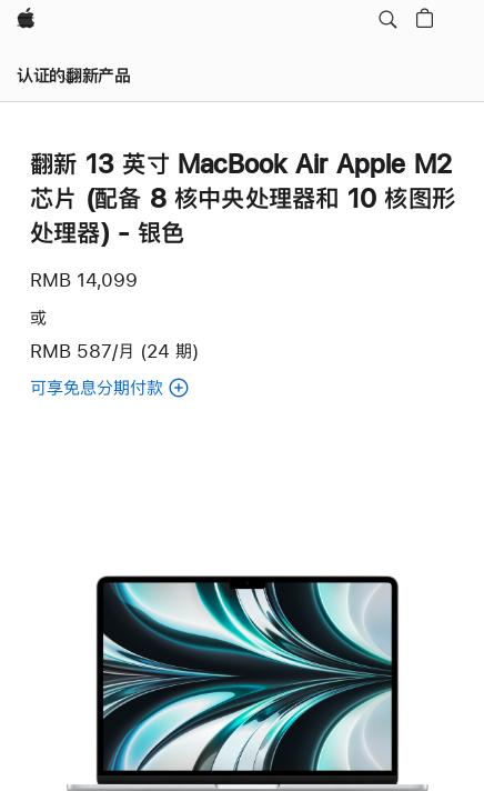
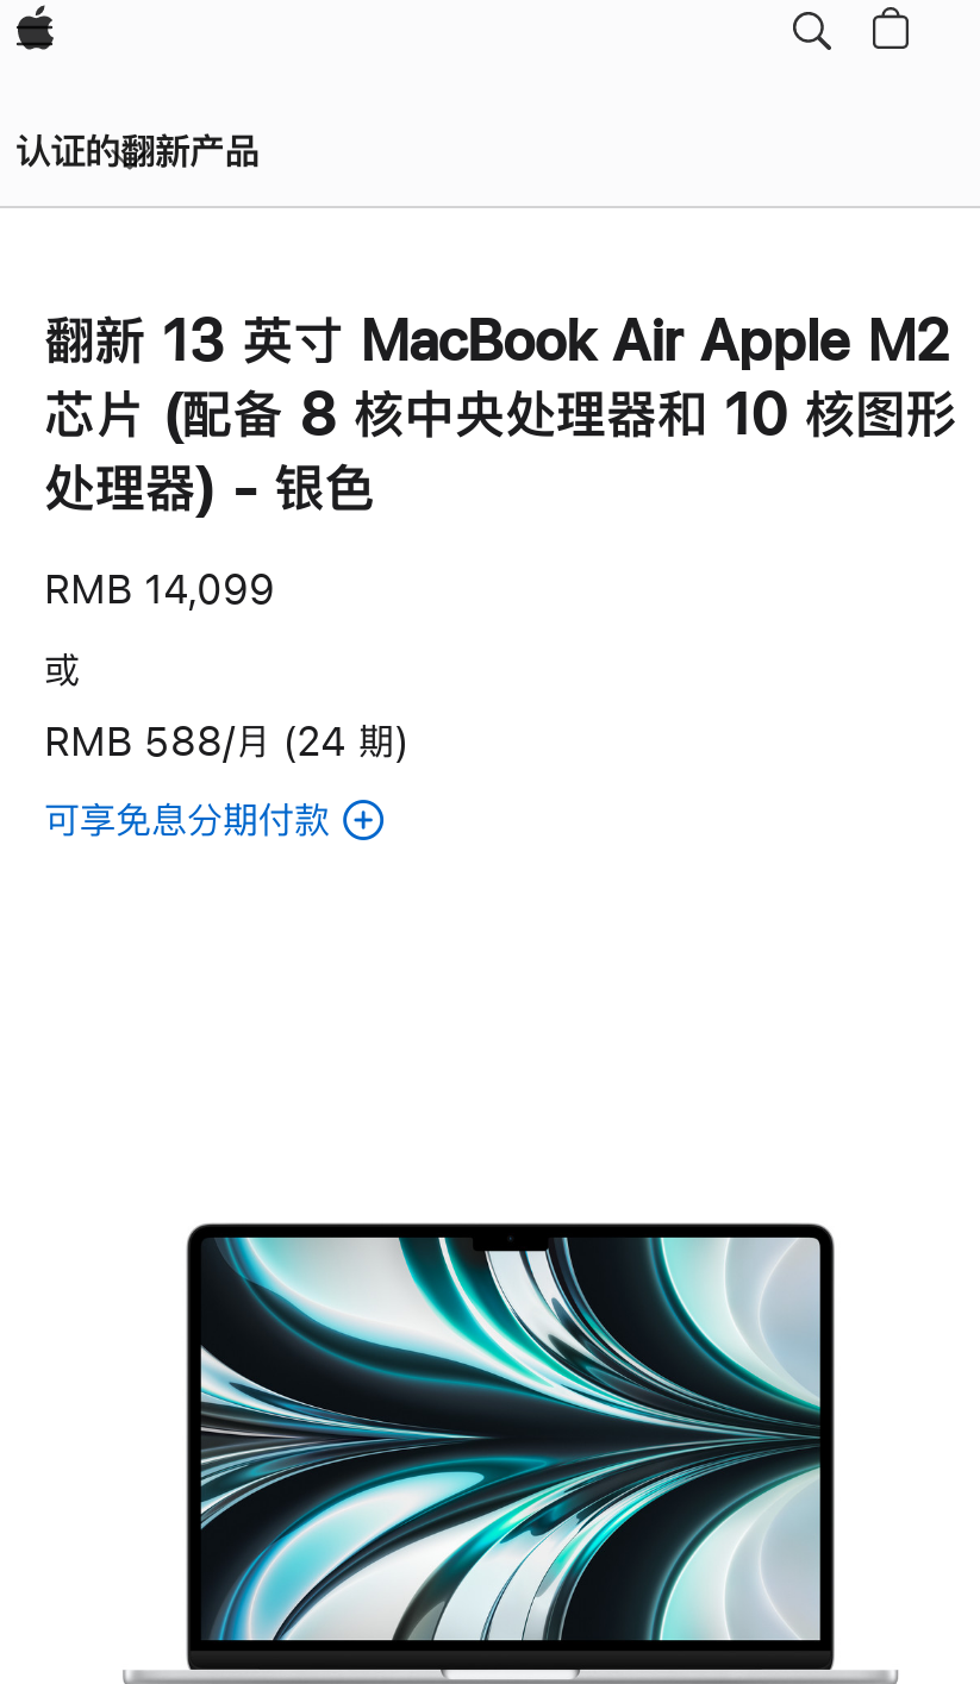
[30,341,199,360] RMB 587/月 (24 期) -> [44,720,408,760] RMB 588/月 (24 期)

